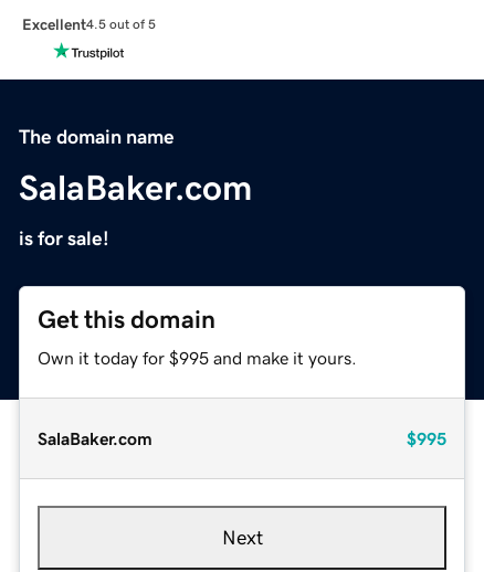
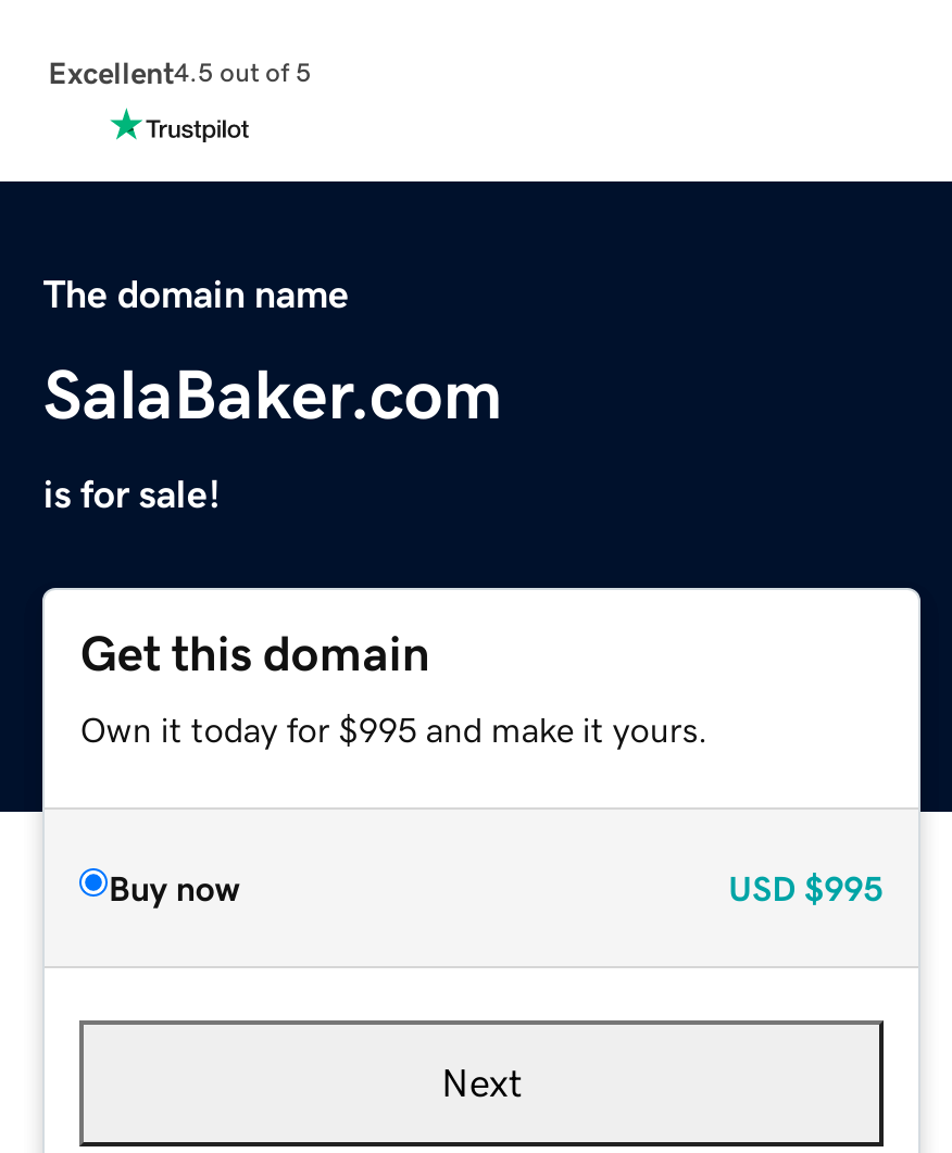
[38,429,446,447] SalaBaker.com | $995 -> [108,870,883,904] Buy now | USD $995

